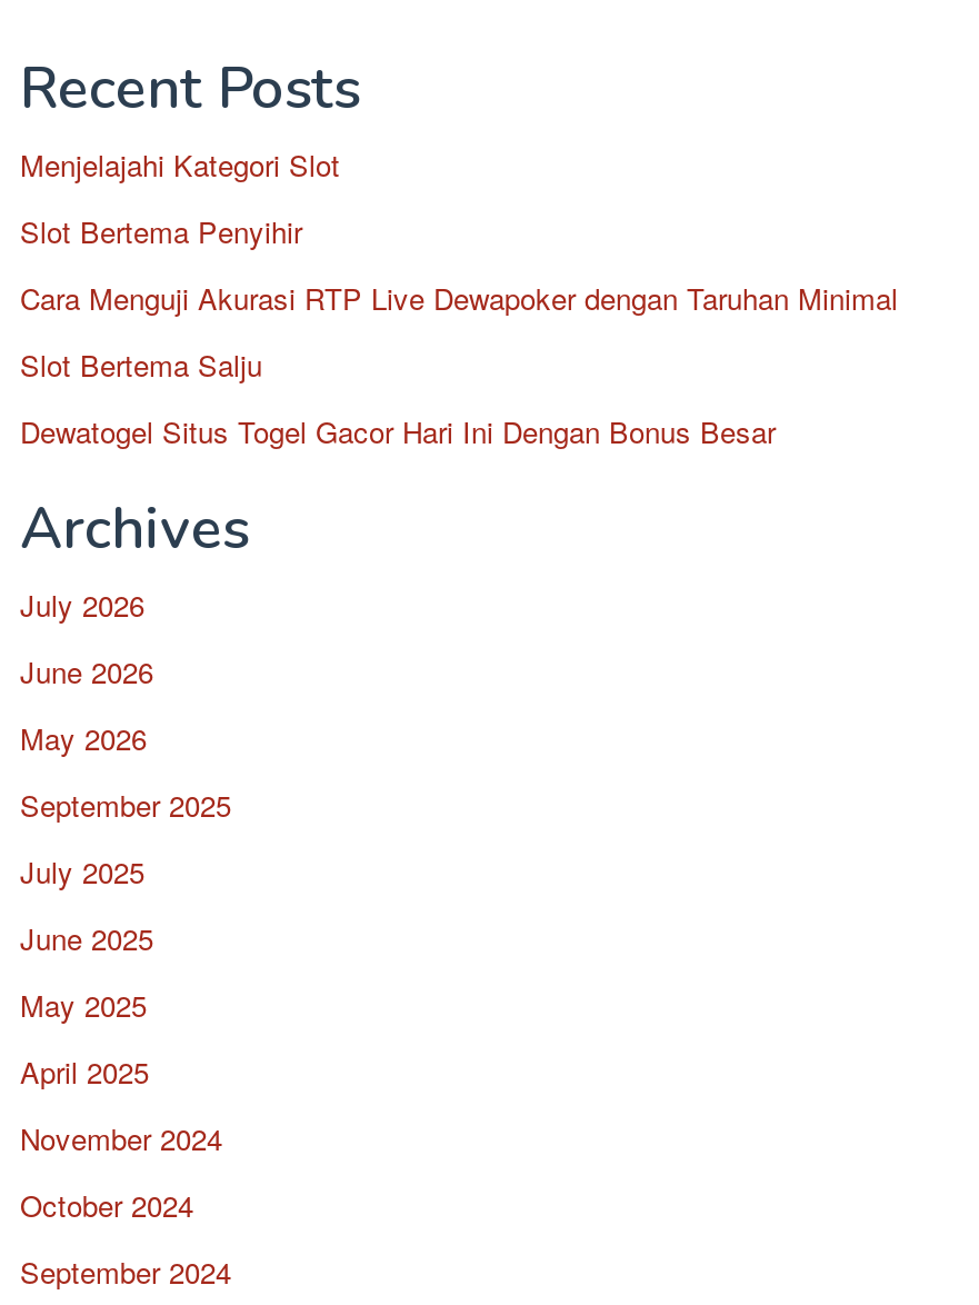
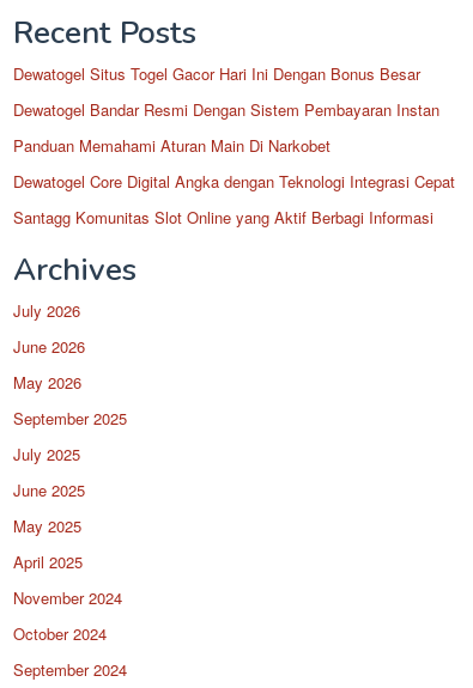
[20,143,898,386] Menjelajahi Kategori Slot | Slot Bertema Penyihir | Cara Menguji Akurasi RTP Live Dewapoker dengan Taruhan Minimal | Slot Bertema Salju -> none
moved [20,410,776,452] -> [13,62,420,85]: Dewatogel Situs Togel Gacor Hari Ini Dengan Bonus Besar
none -> [13,98,455,229] Dewatogel Bandar Resmi Dengan Sistem Pembayaran Instan | Panduan Memahami Aturan Main Di Narkobet | Dewatogel Core Digital Angka dengan Teknologi Integrasi Cepat | Santagg Komunitas Slot Online yang Aktif Berbagi Informasi

